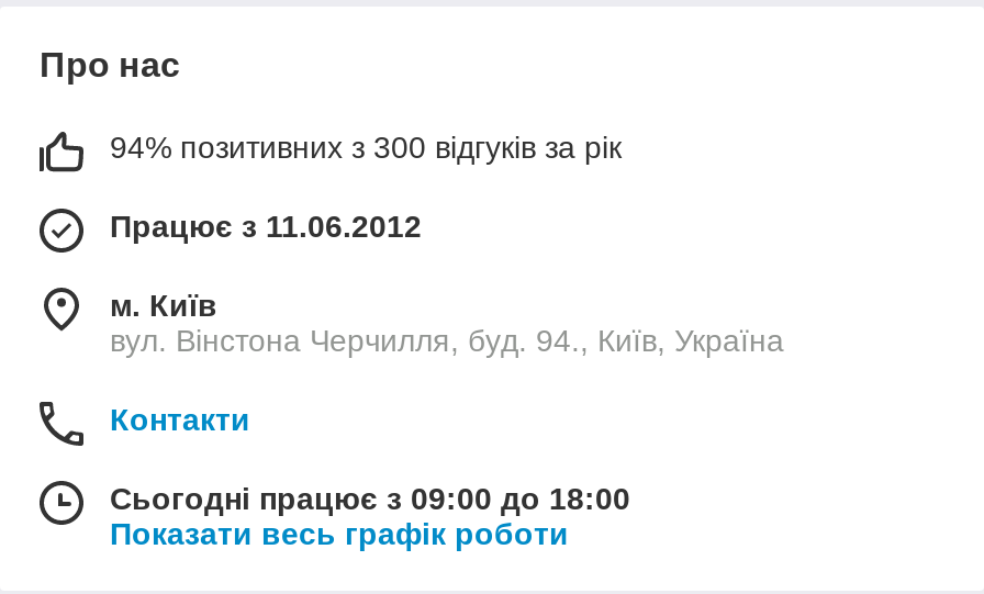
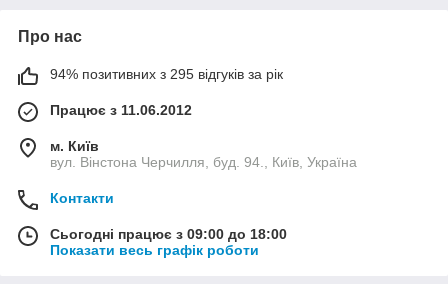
[110,130,622,165] 94% позитивних з 300 відгуків за рік -> [50,66,283,82] 94% позитивних з 295 відгуків за рік

